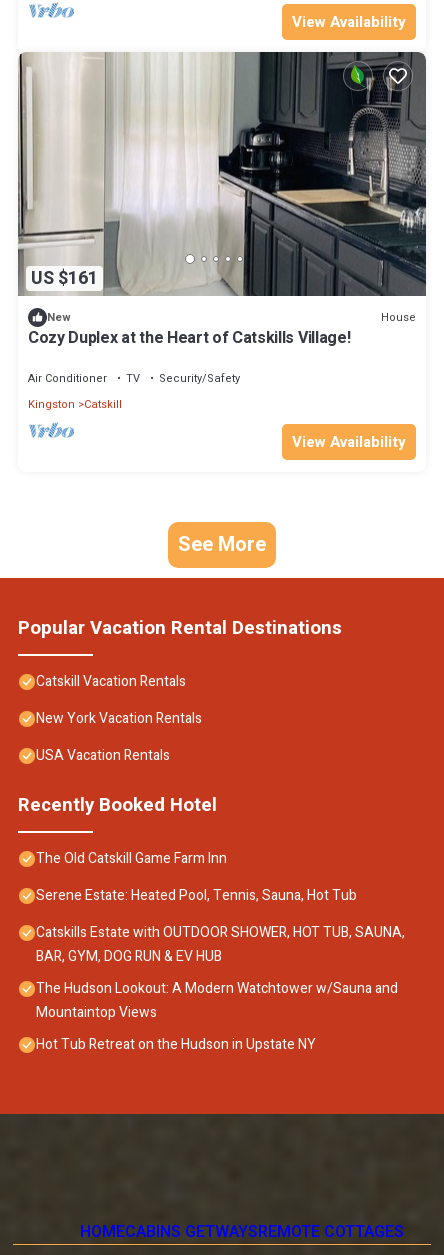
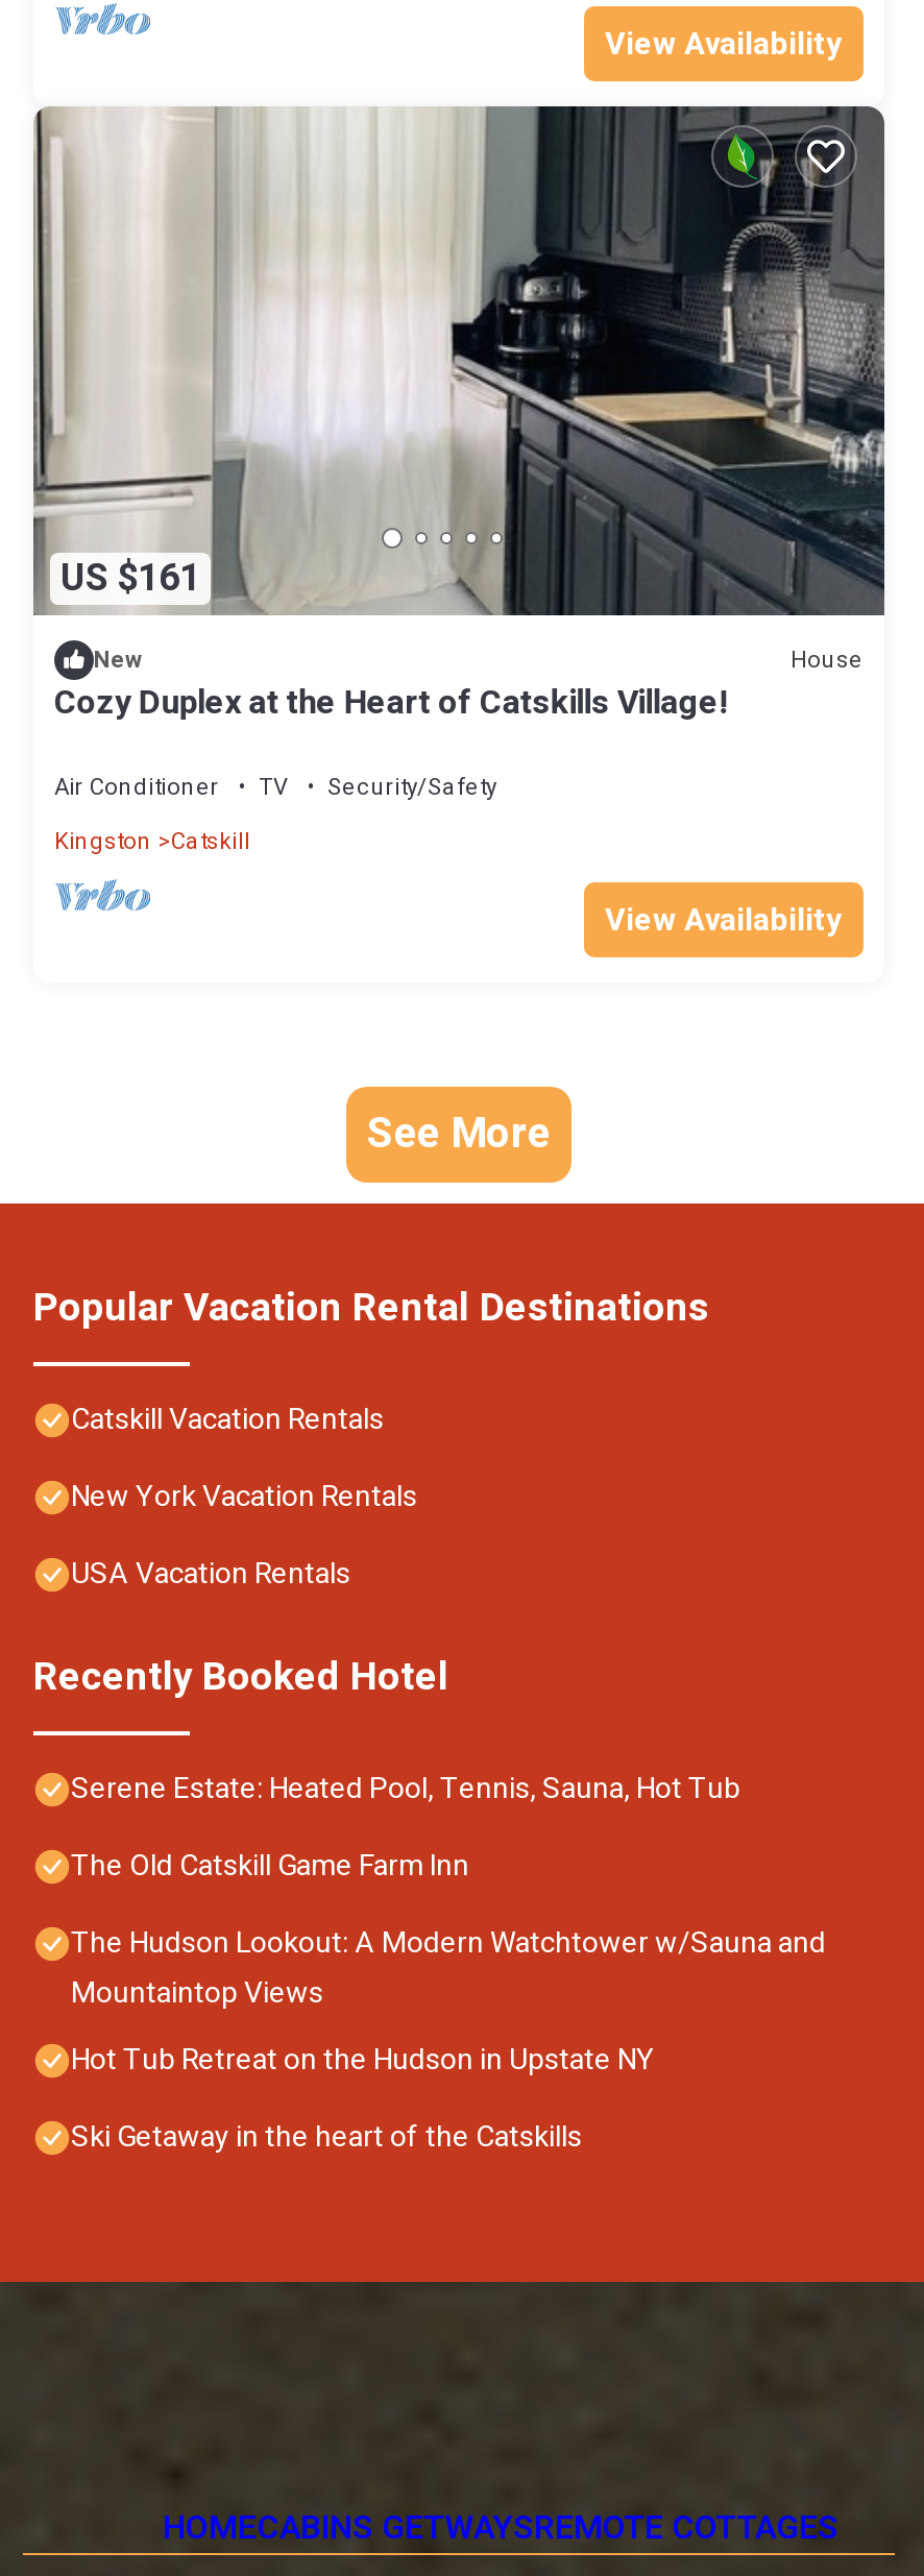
moved [36,848,227,869] -> [71,1845,469,1889]: The Old Catskill Game Farm Inn
moved [36,885,357,906] -> [71,1768,740,1811]: Serene Estate: Heated Pool, Tennis, Sauna, Hot Tub
[36,922,405,967] Catskills Estate with OUTDOOR SHOWER, HOT TUB, SAUNA, | BAR, GYM, DOG RUN & EV HUB -> none
moved [36,978,398,1055] -> [71,1922,826,2082]: The Hudson Lookout: A Modern Watchtower w/Sauna and | Mountaintop Views | Hot Tub Retreat on the Hudson in Upstate NY
none -> [71,2116,582,2160] Ski Getaway in the heart of the Catskills

